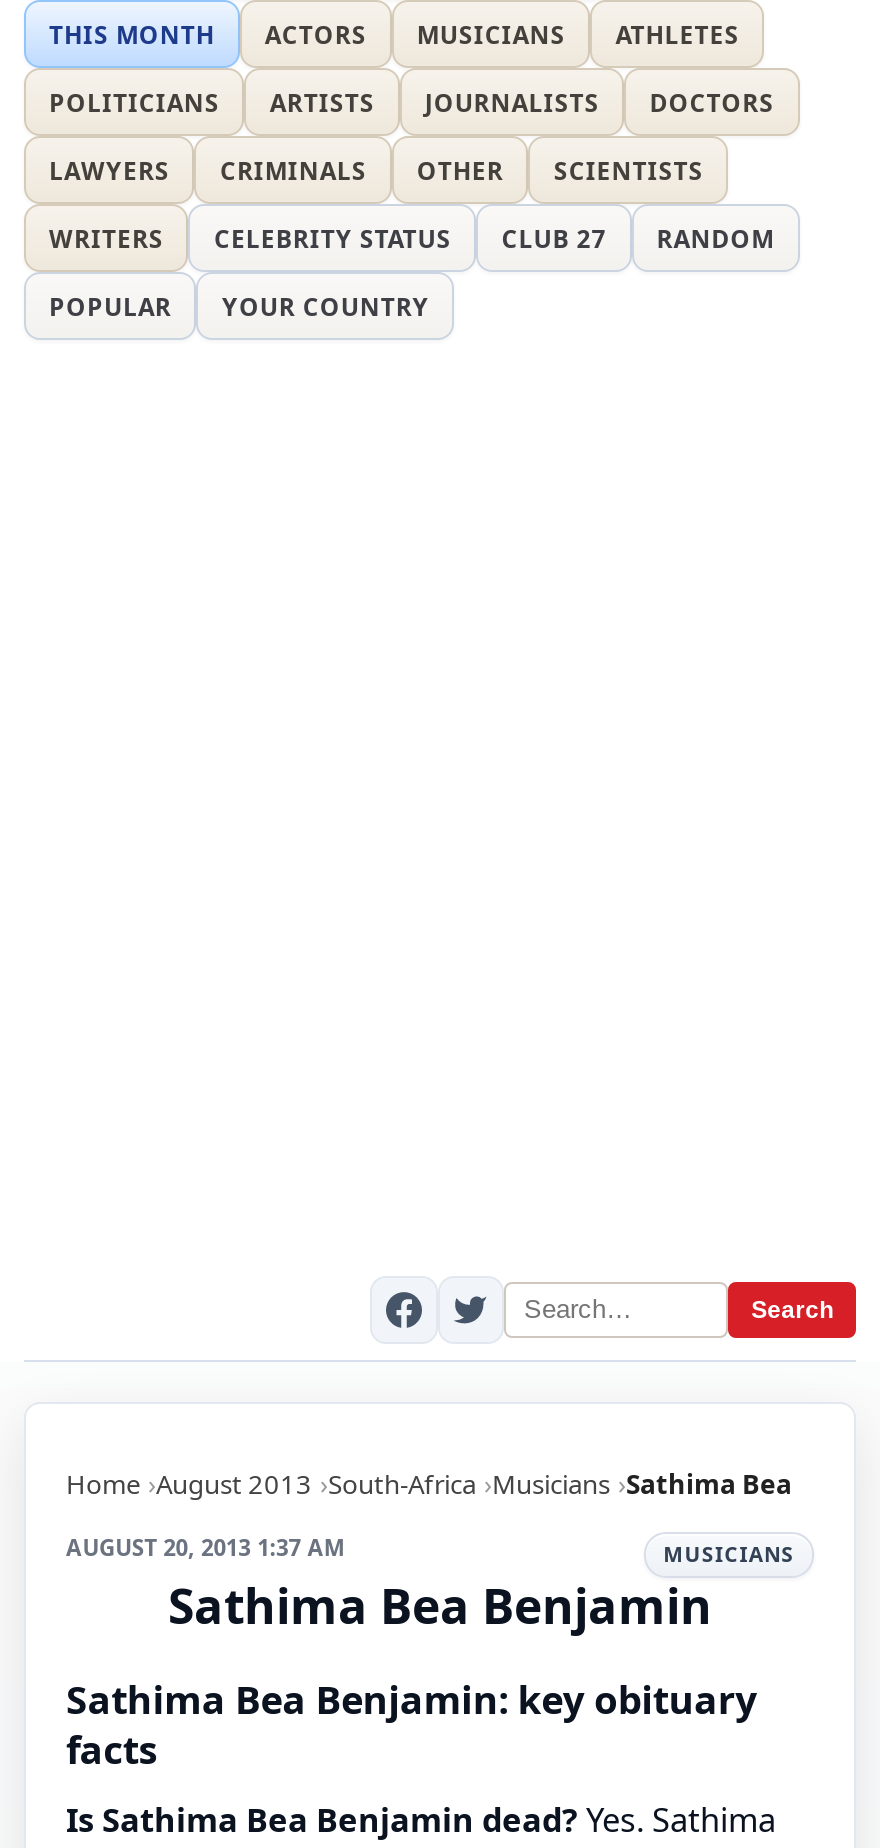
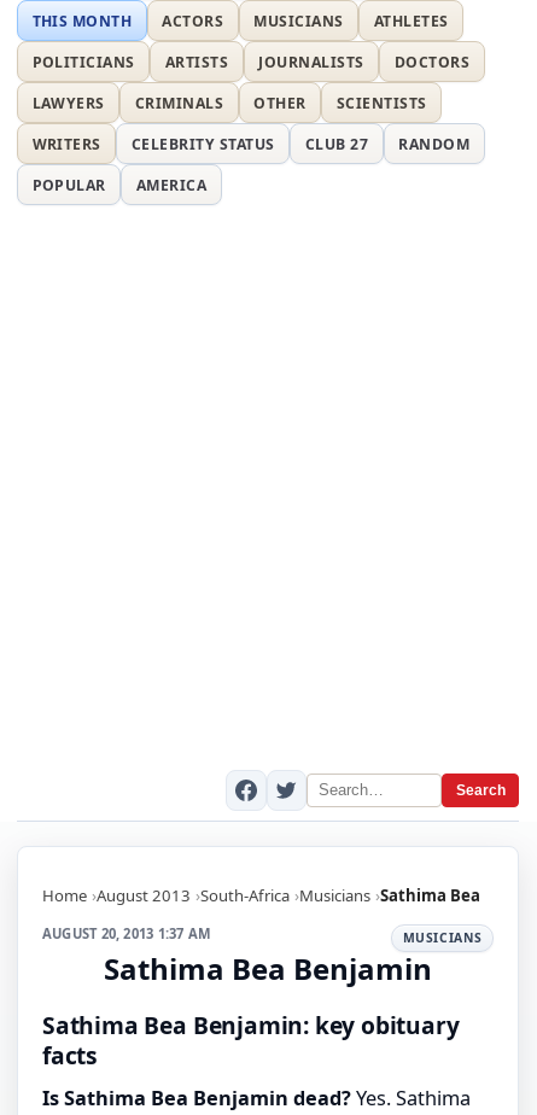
[222,289,430,323] YOUR COUNTRY -> [136,174,207,195] AMERICA

